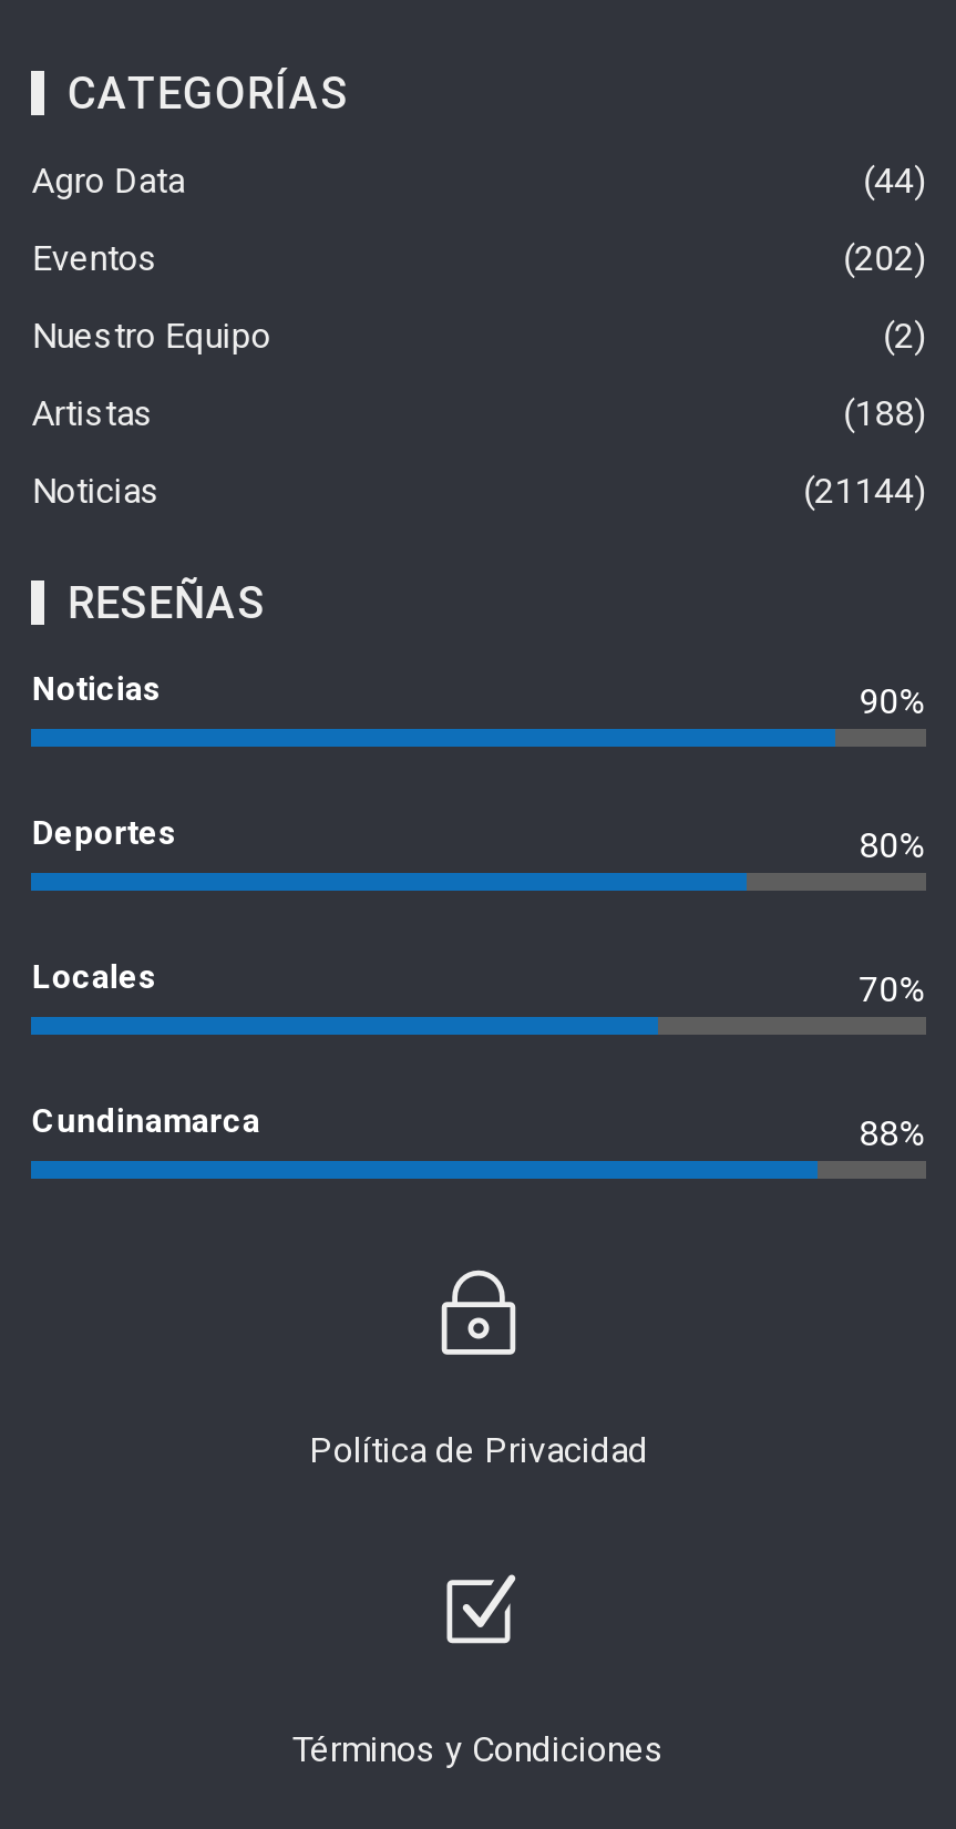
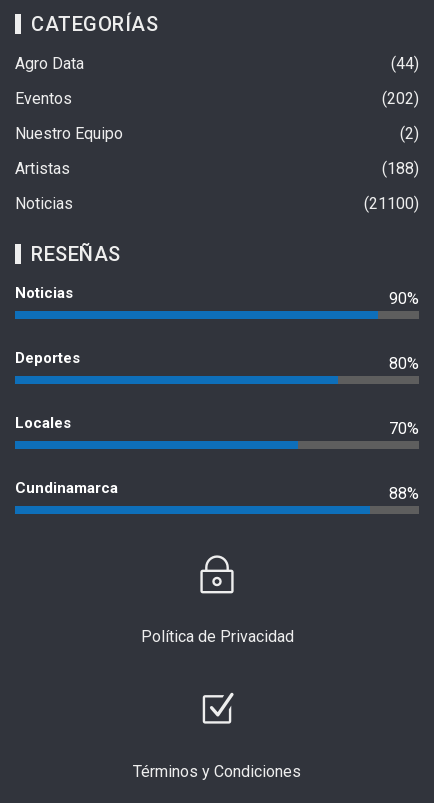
[814,470,914,512] 21144 -> [369,194,414,213] 21100

